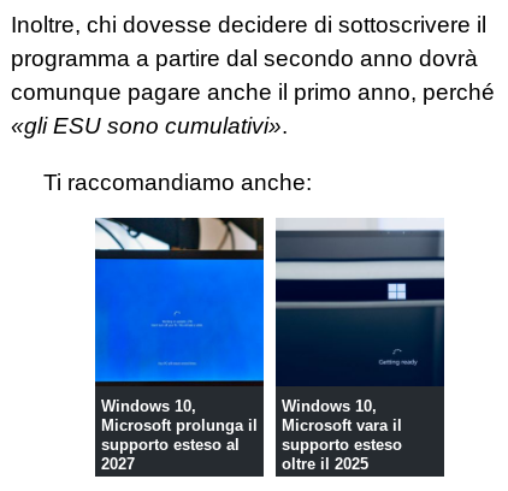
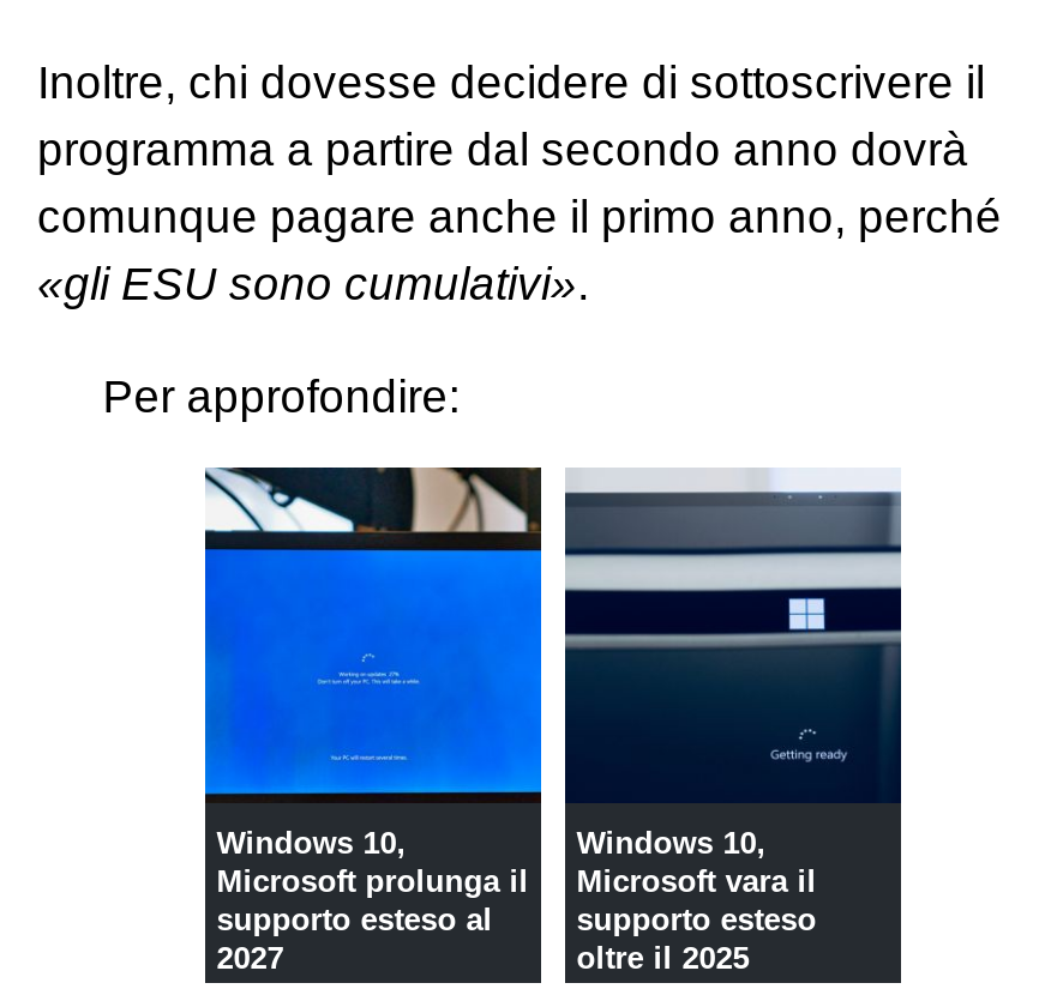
[44,170,312,195] Ti raccomandiamo anche: -> [102,372,460,422] Per approfondire:

